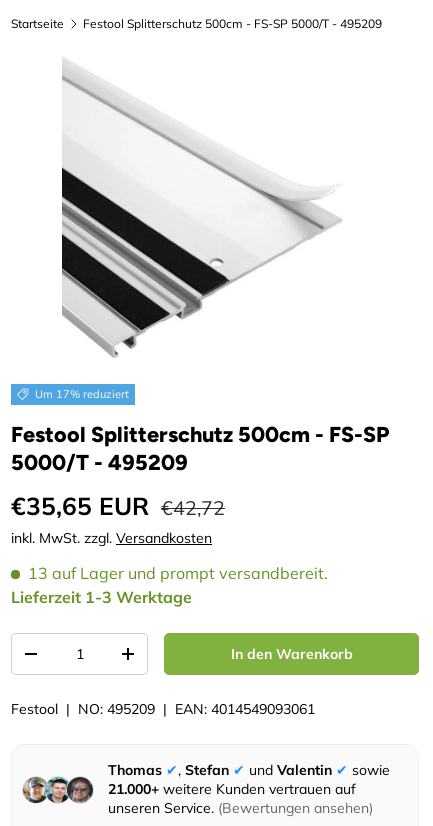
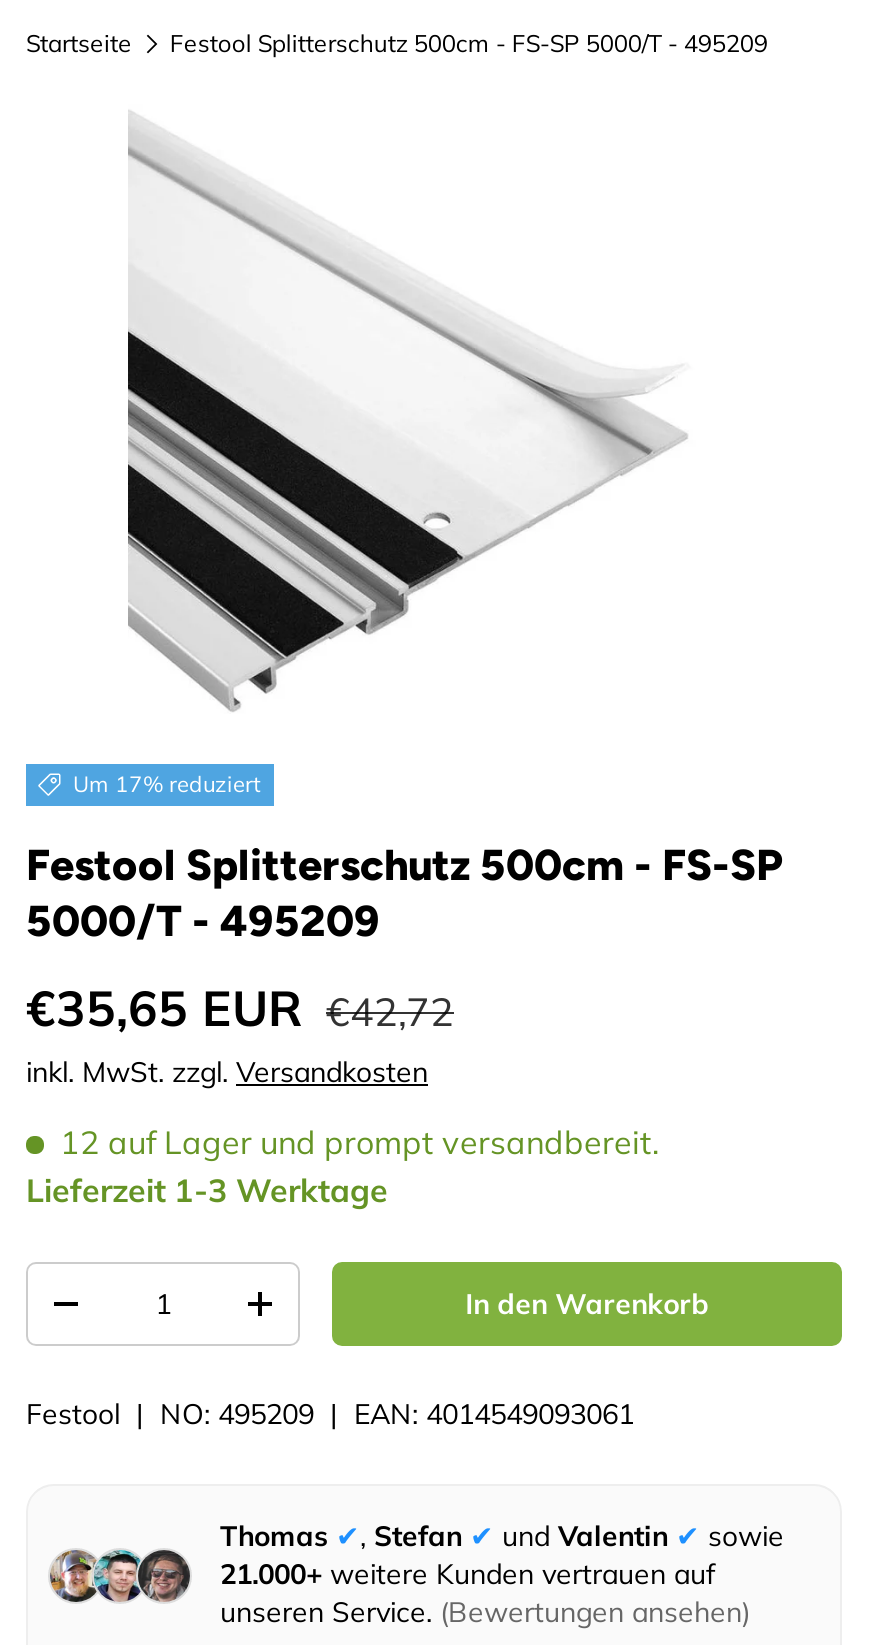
[28,563,328,583] 13 auf Lager und prompt versandbereit. -> [60,1122,660,1162] 12 auf Lager und prompt versandbereit.

